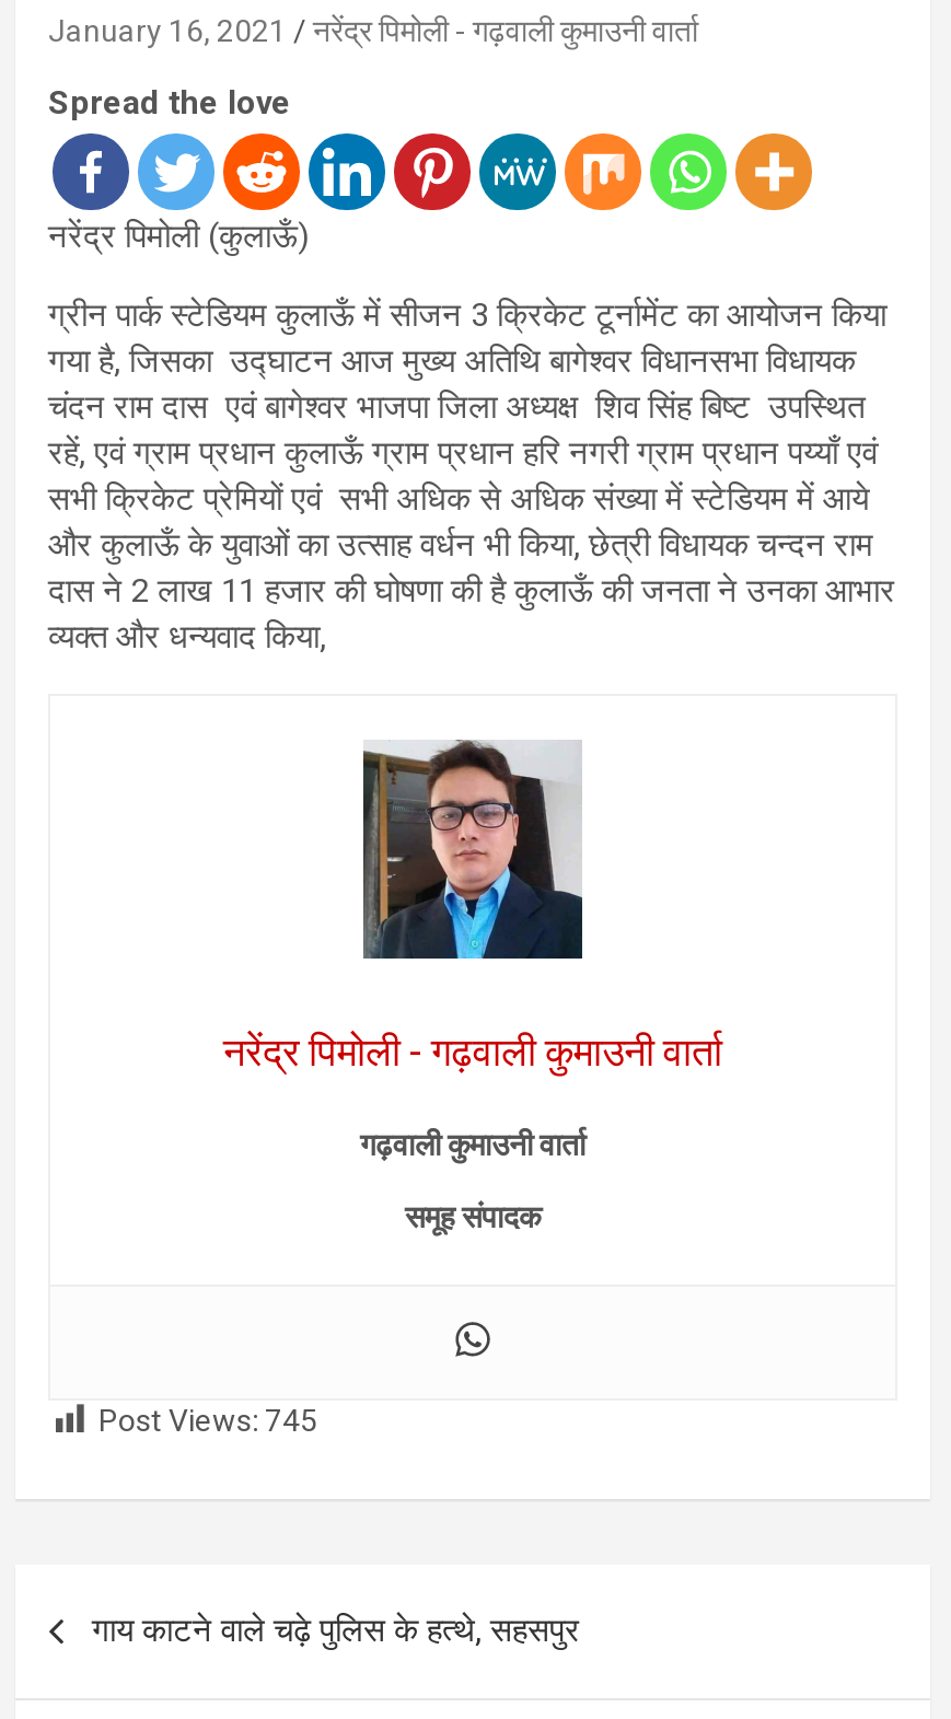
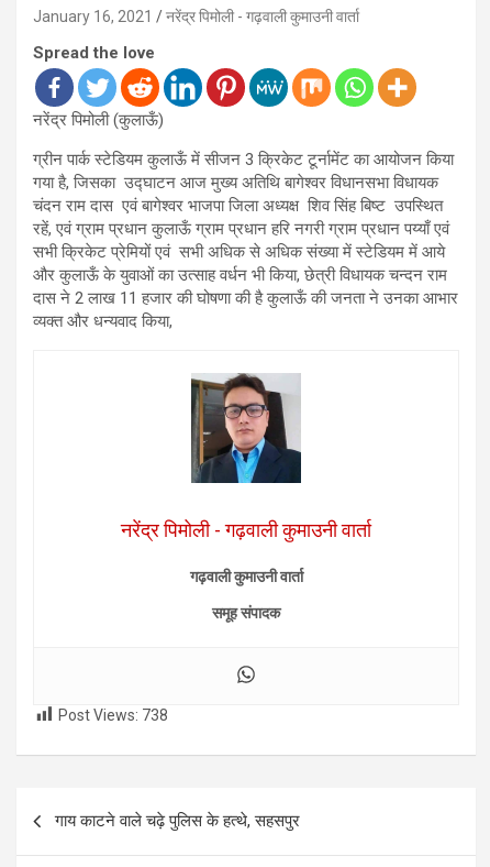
[98,1402,317,1437] Post Views: 745 -> [58,706,168,724] Post Views: 738

